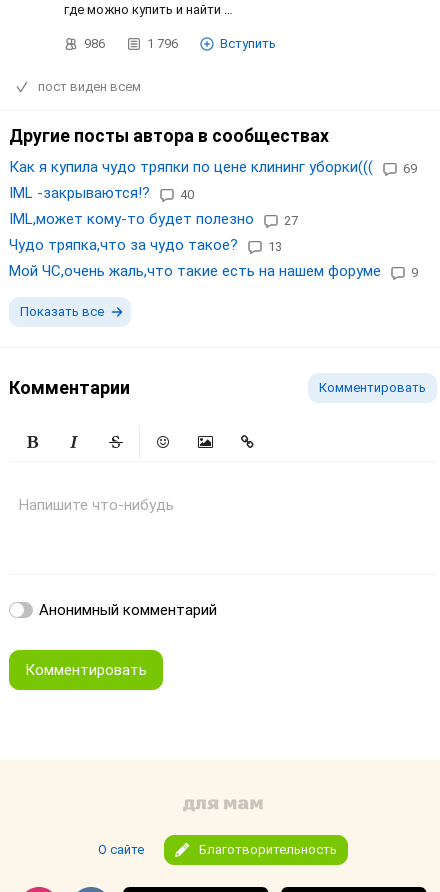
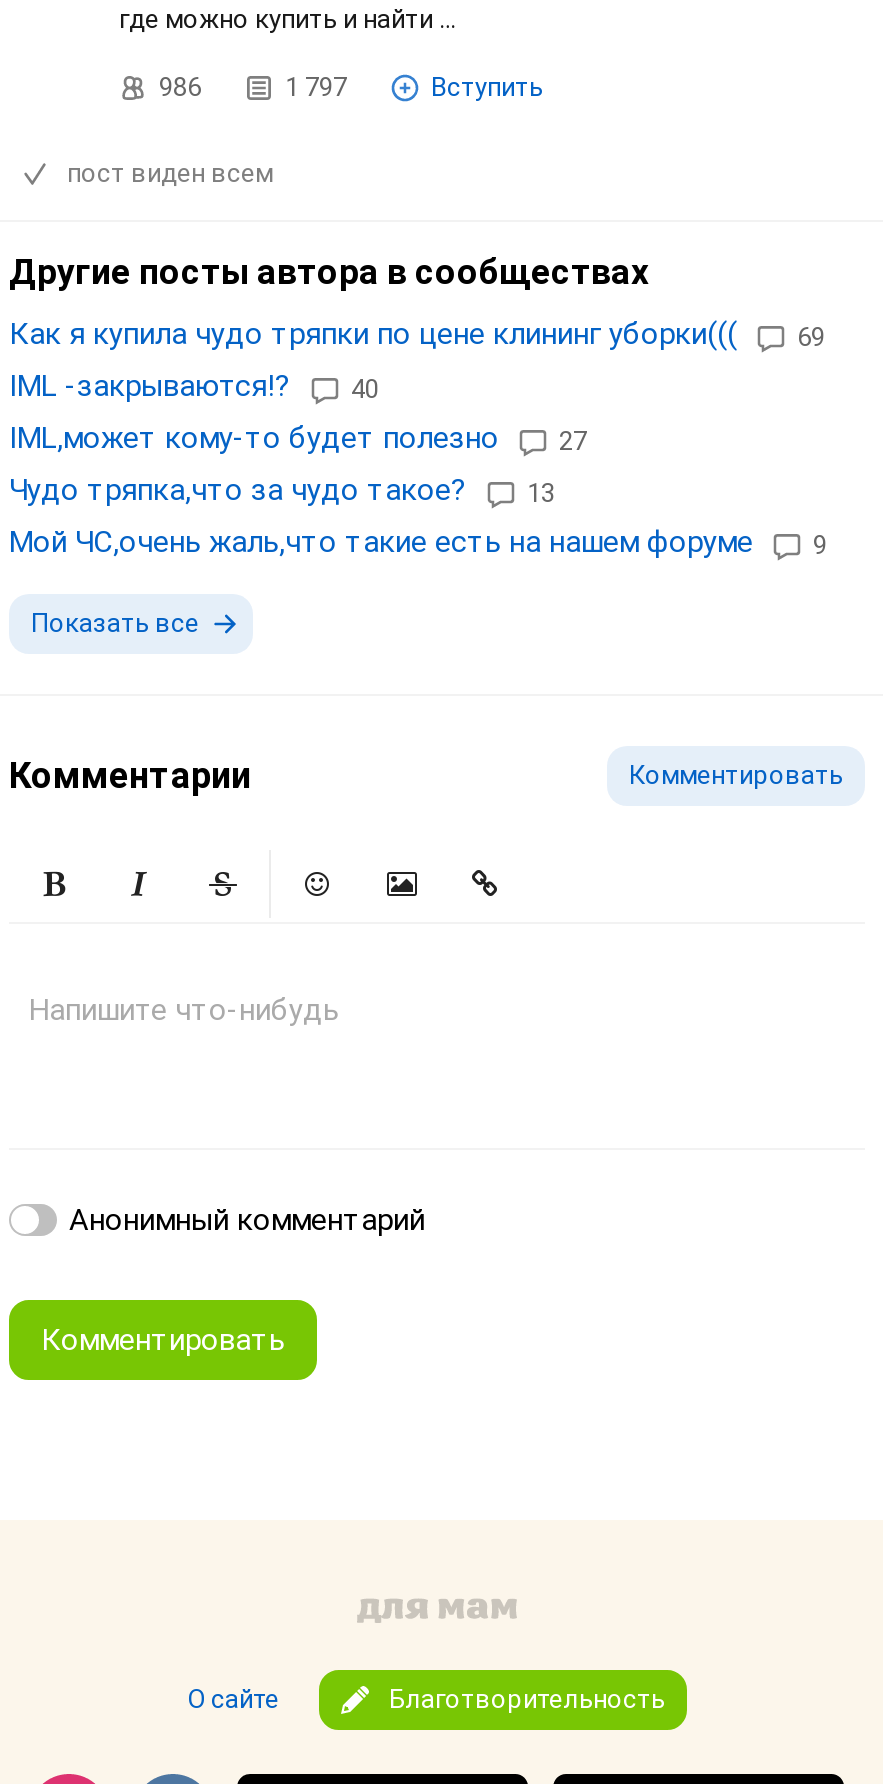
[147,36,178,51] 1 796 -> [285,72,347,102] 1 797

